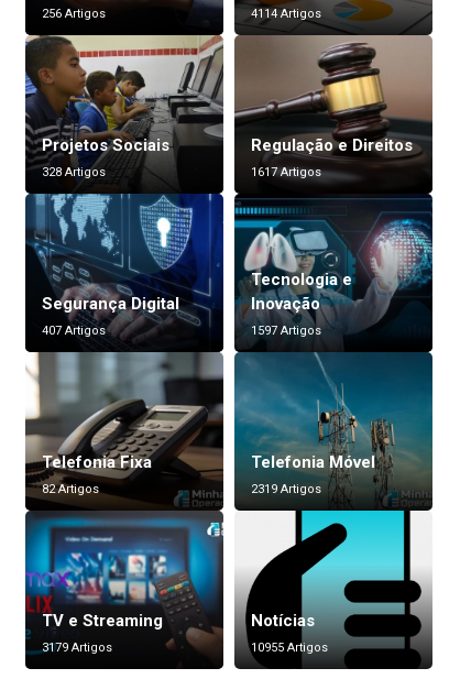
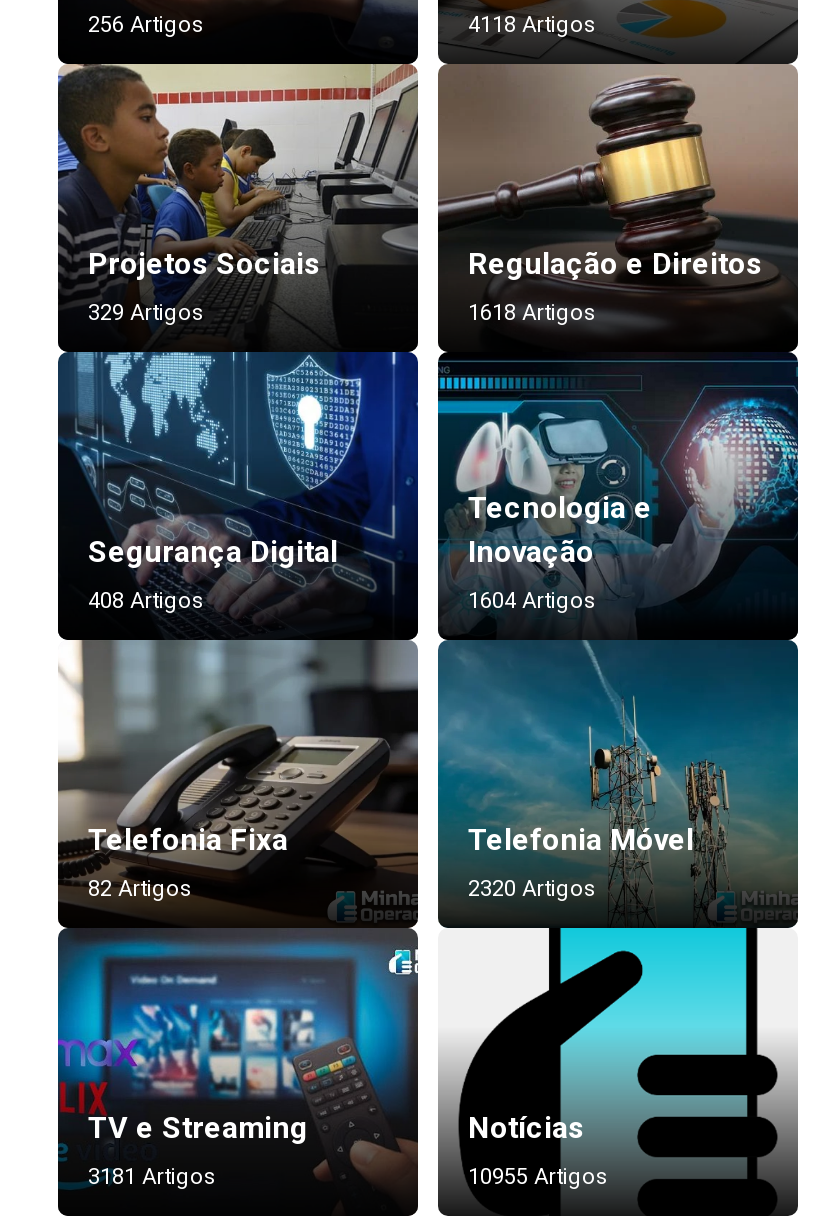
[251,7,321,21] 4114 Artigos -> [468,12,596,38] 4118 Artigos
[42,165,106,179] 328 Artigos -> [88,300,204,326] 329 Artigos
[251,165,321,179] 1617 Artigos -> [468,300,596,326] 1618 Artigos
[42,324,106,338] 407 Artigos -> [88,588,204,614] 408 Artigos
[251,324,321,338] 1597 Artigos -> [468,588,596,614] 1604 Artigos
[251,482,321,496] 2319 Artigos -> [468,876,596,902] 2320 Artigos
[42,640,112,655] 3179 Artigos -> [88,1164,216,1190] 3181 Artigos

